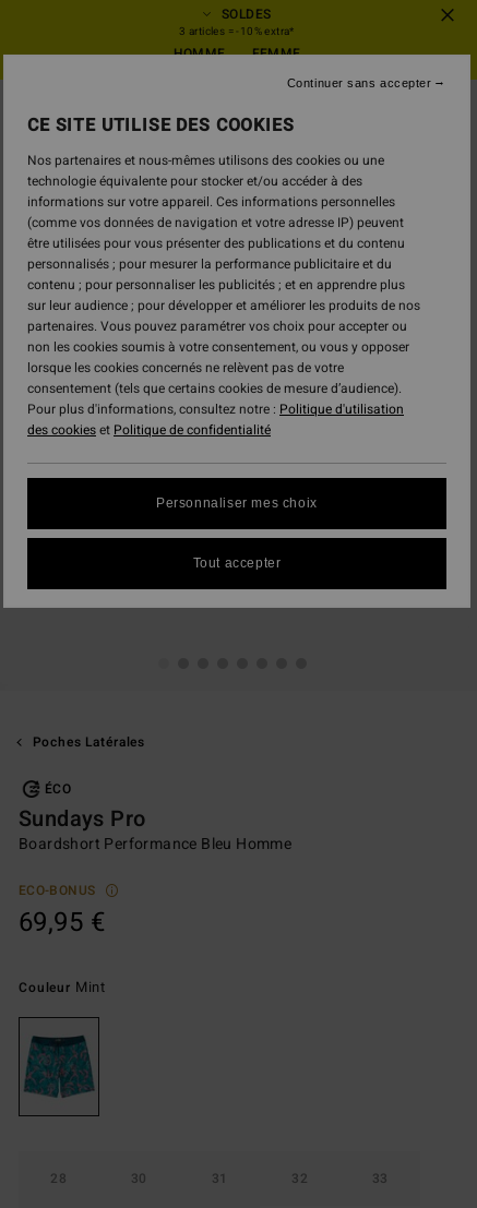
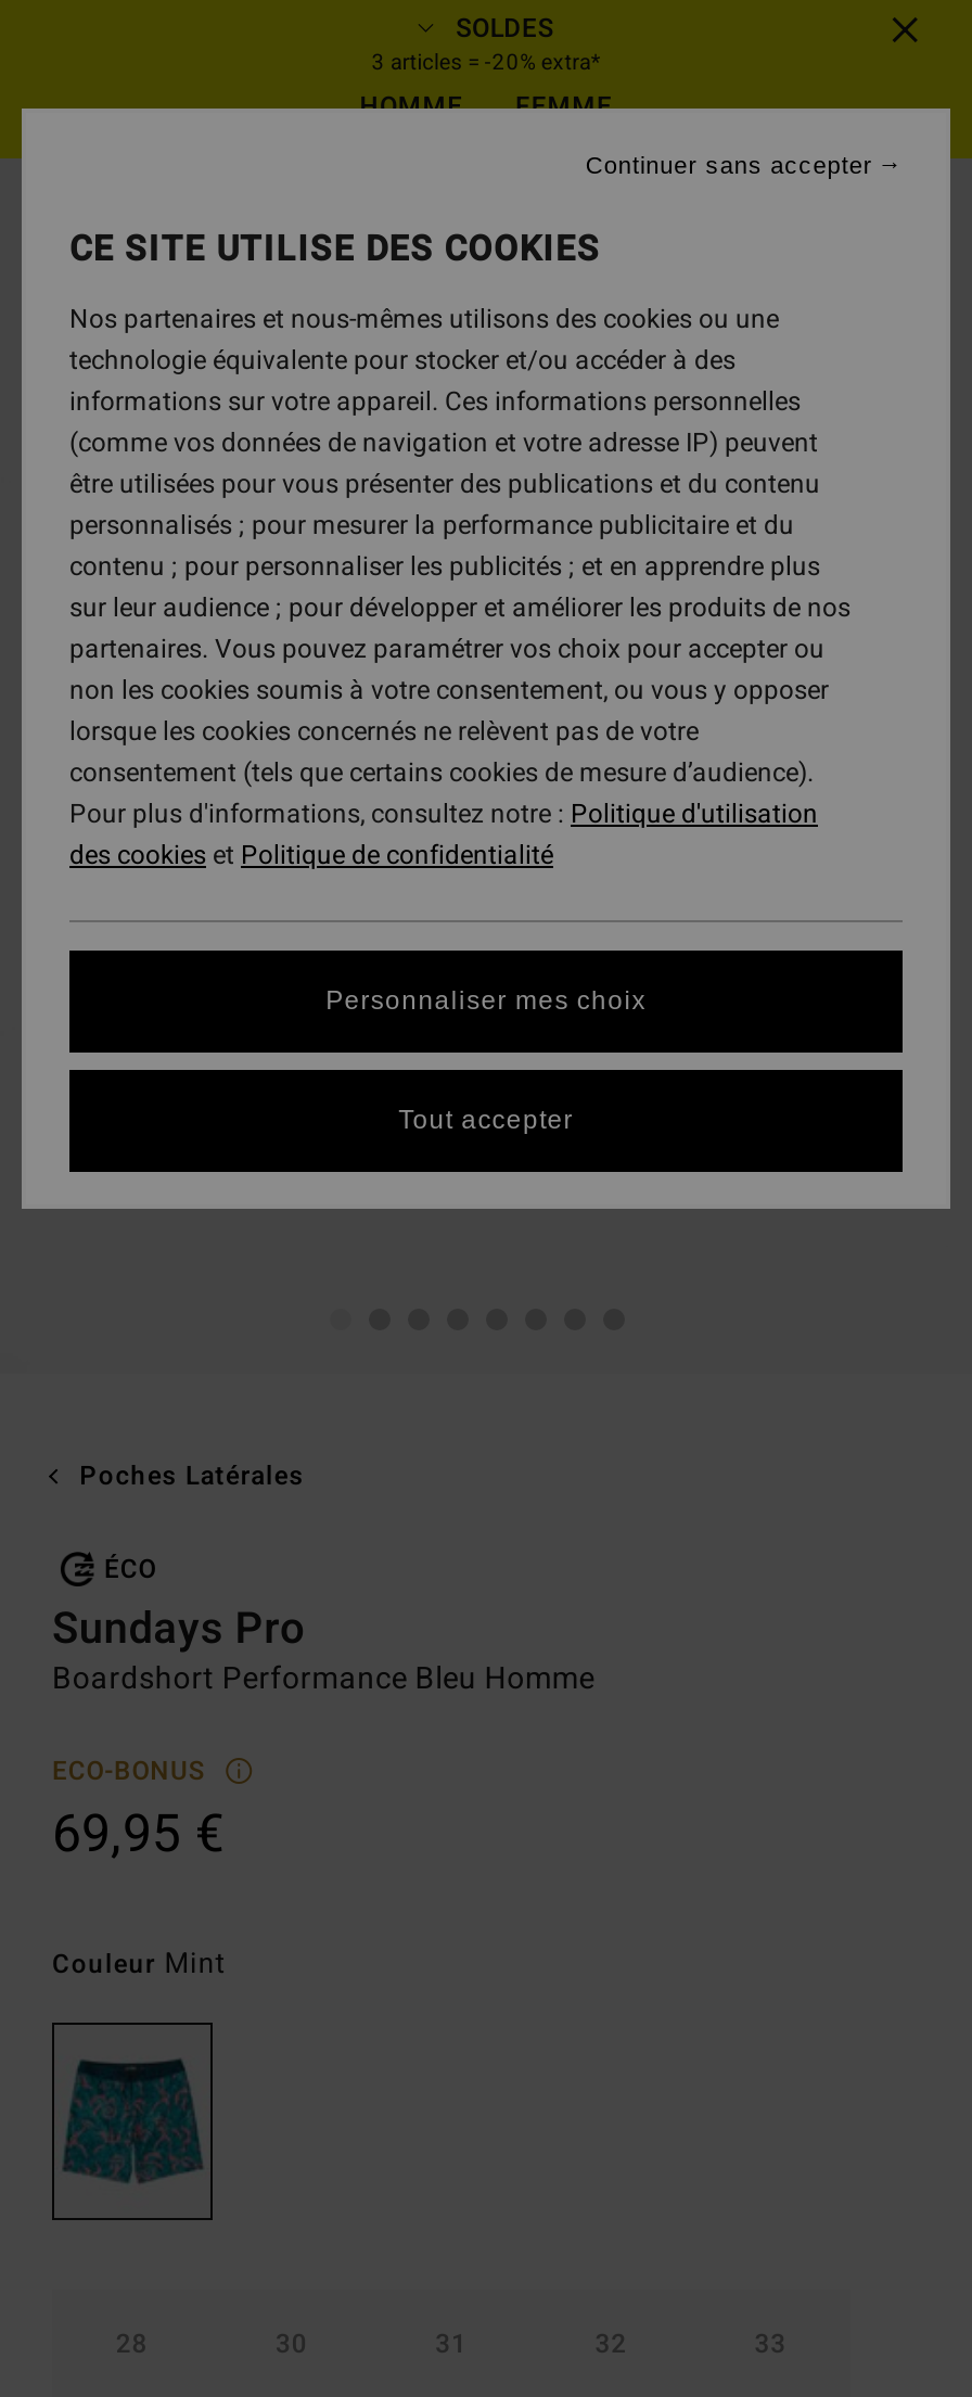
[179,24,294,39] 3 articles = -10% extra* -> [371,48,601,78] 3 articles = -20% extra*

